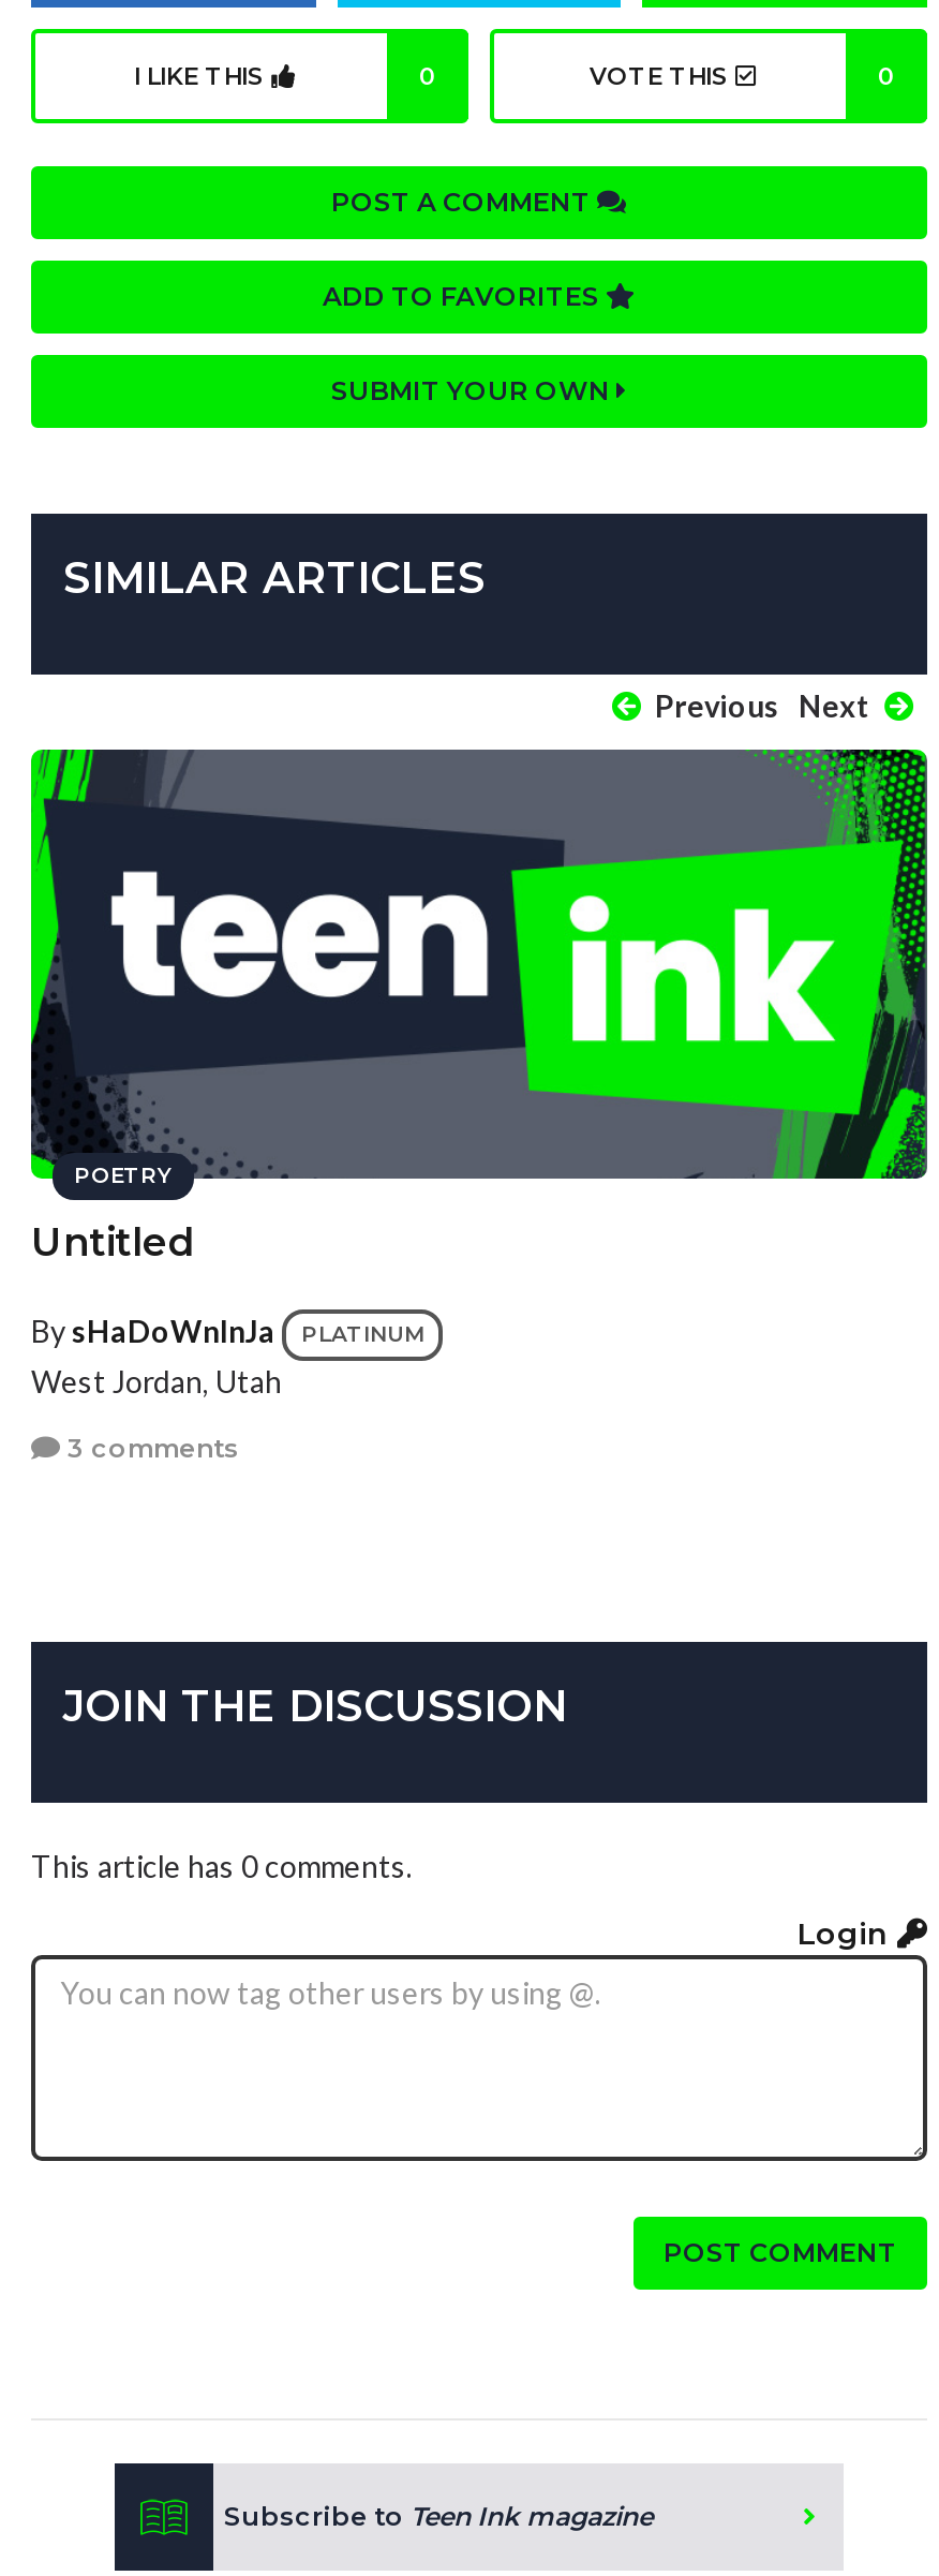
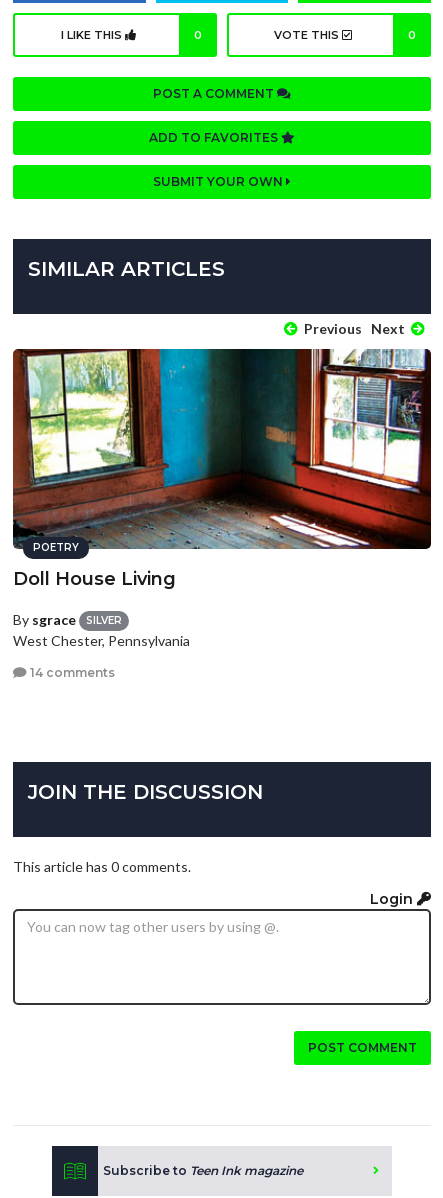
[29,747,929,1266] [image] | Untitled -> [12,348,432,590] [image] | Doll House Living
[31,1312,423,1399] By sHaDoWnInJa | PLATINUM | West Jordan, Utah -> [13,611,190,649] By sgrace | SILVER | West Chester, Pennsylvania
[61,1432,239,1464] 3 comments -> [27,665,115,680] 14 comments

